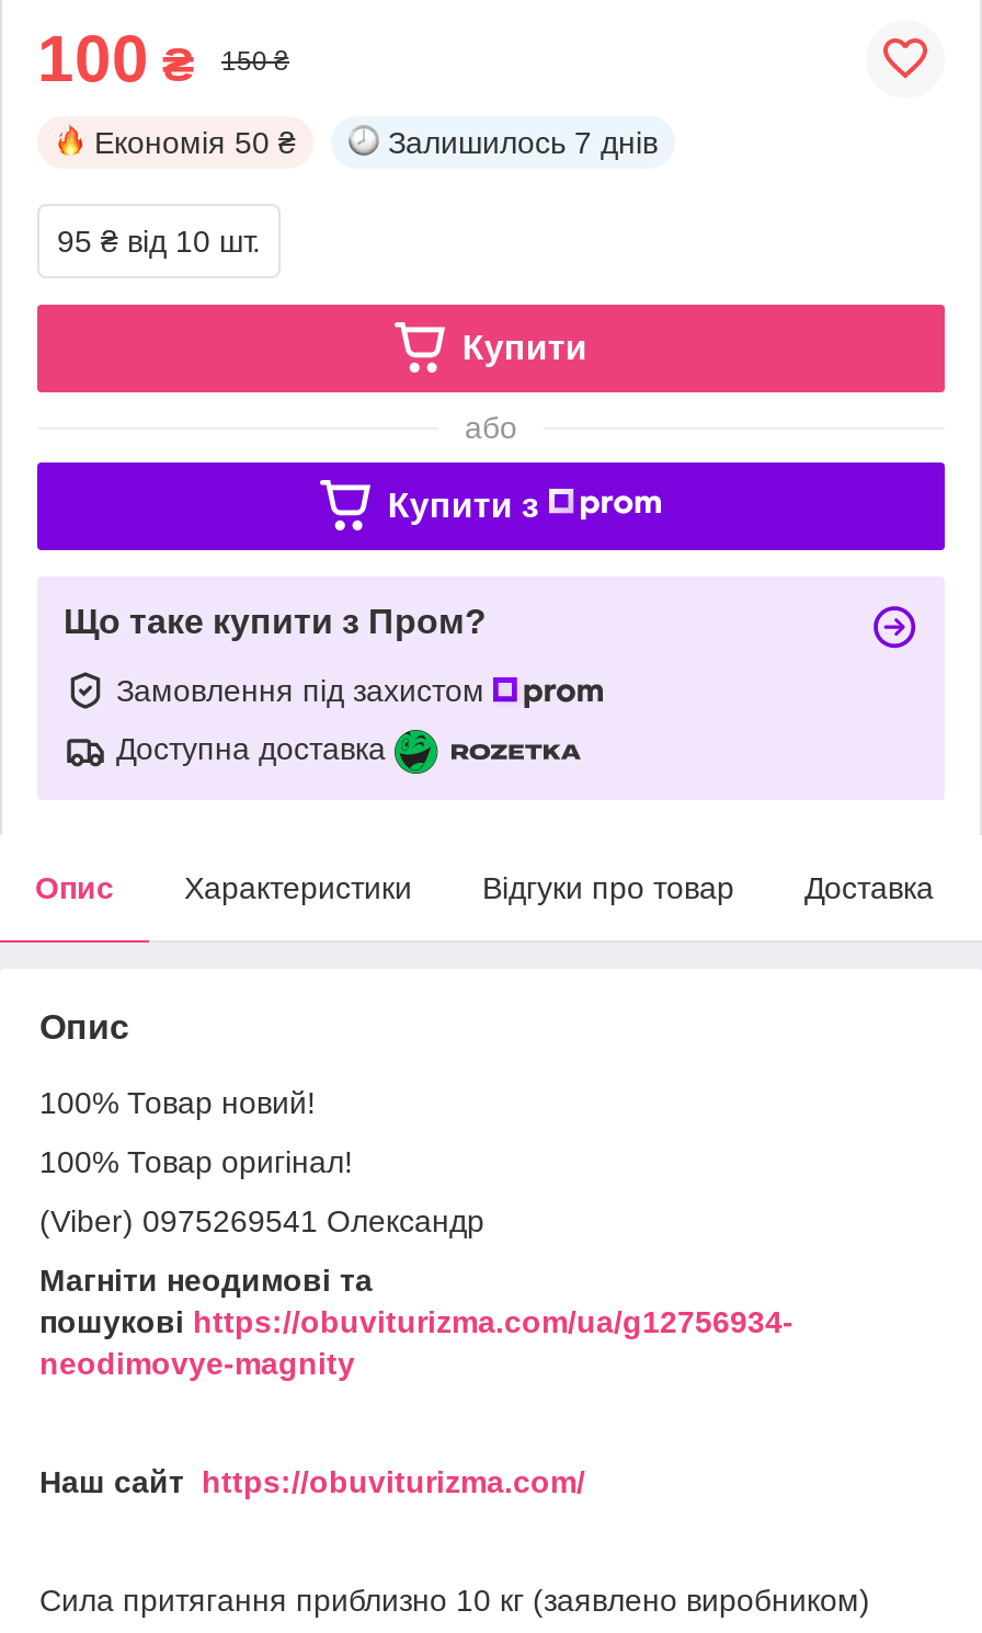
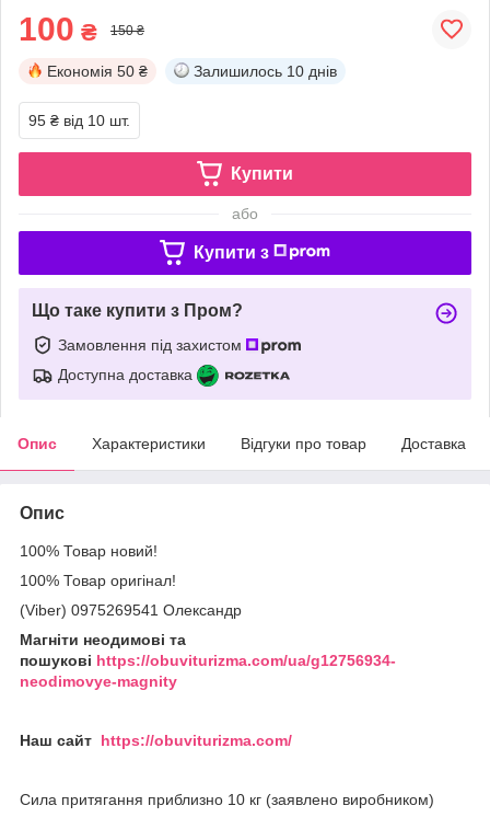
[388,125,658,160] Залишилось 7 днів -> [194,62,337,80] Залишилось 10 днів

